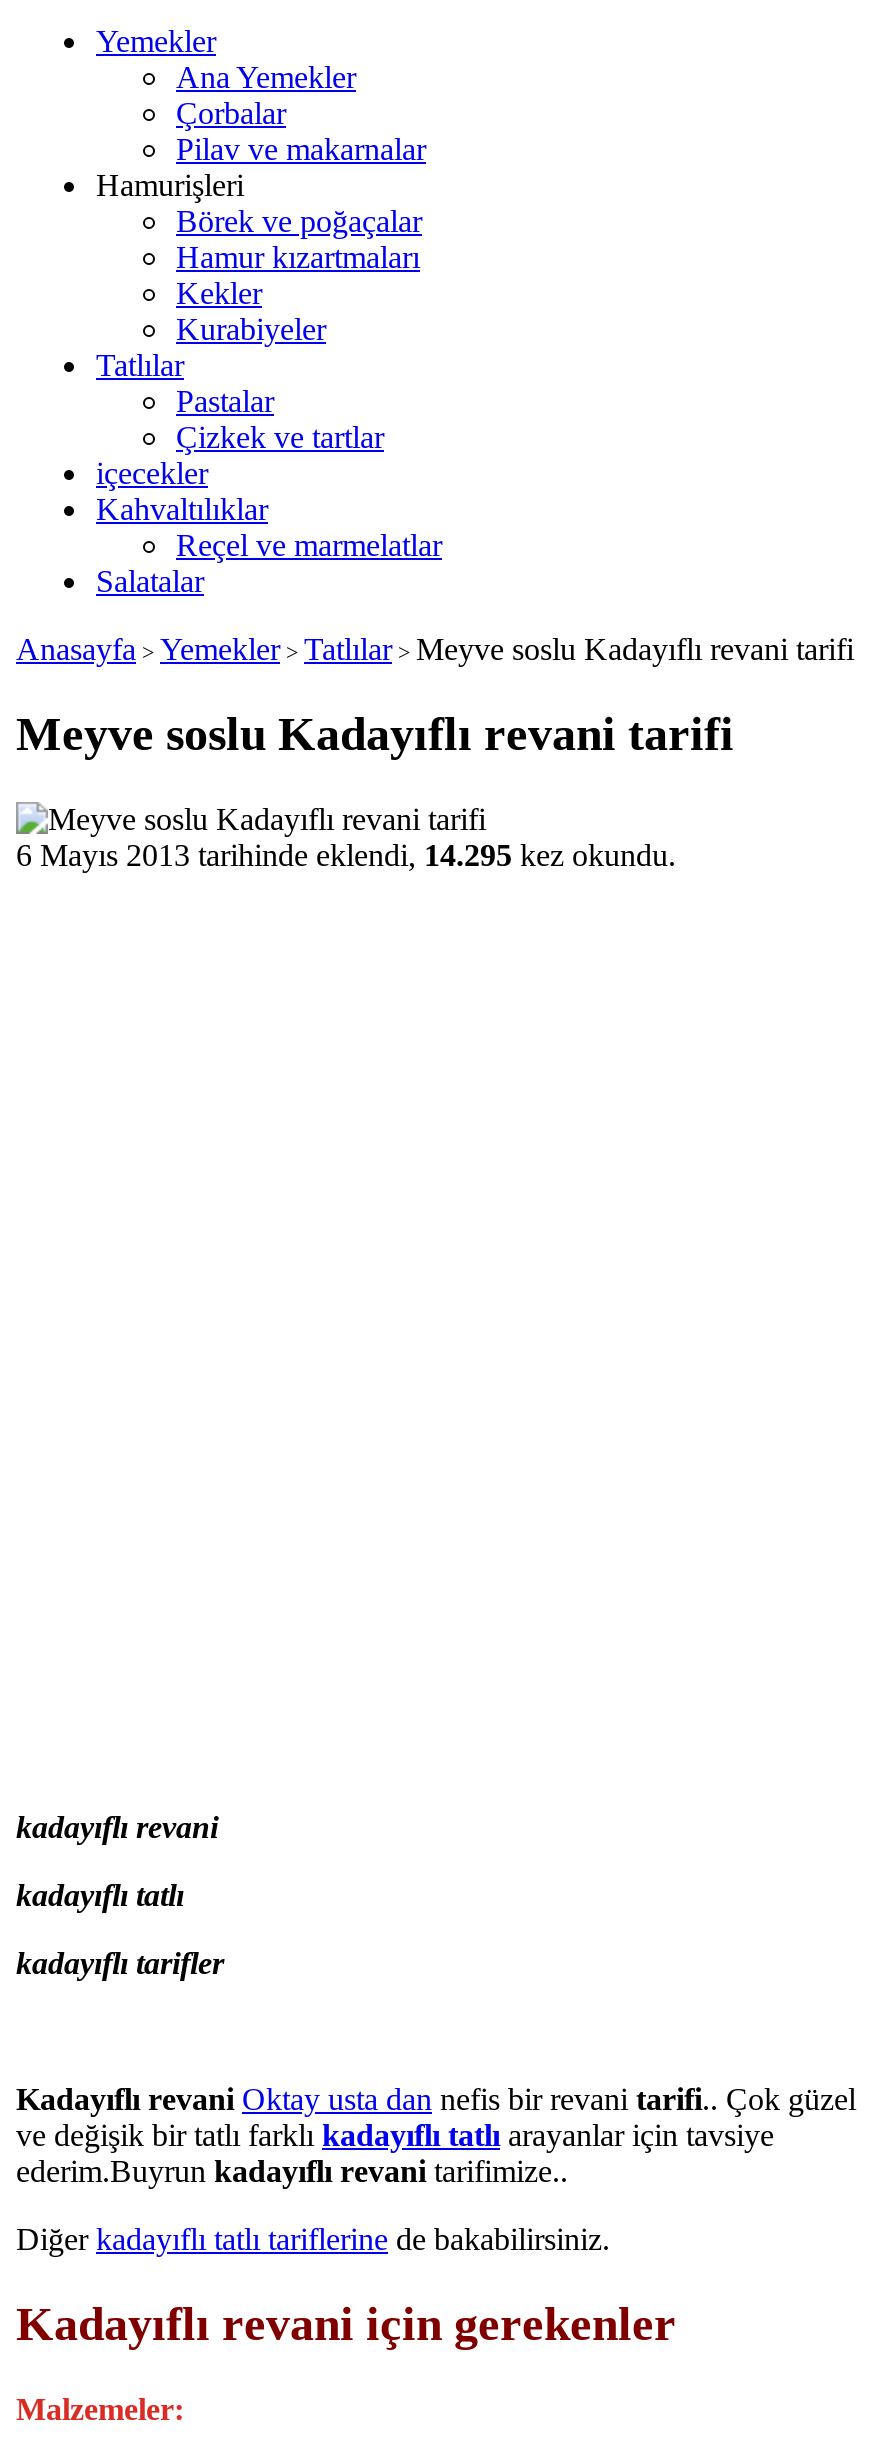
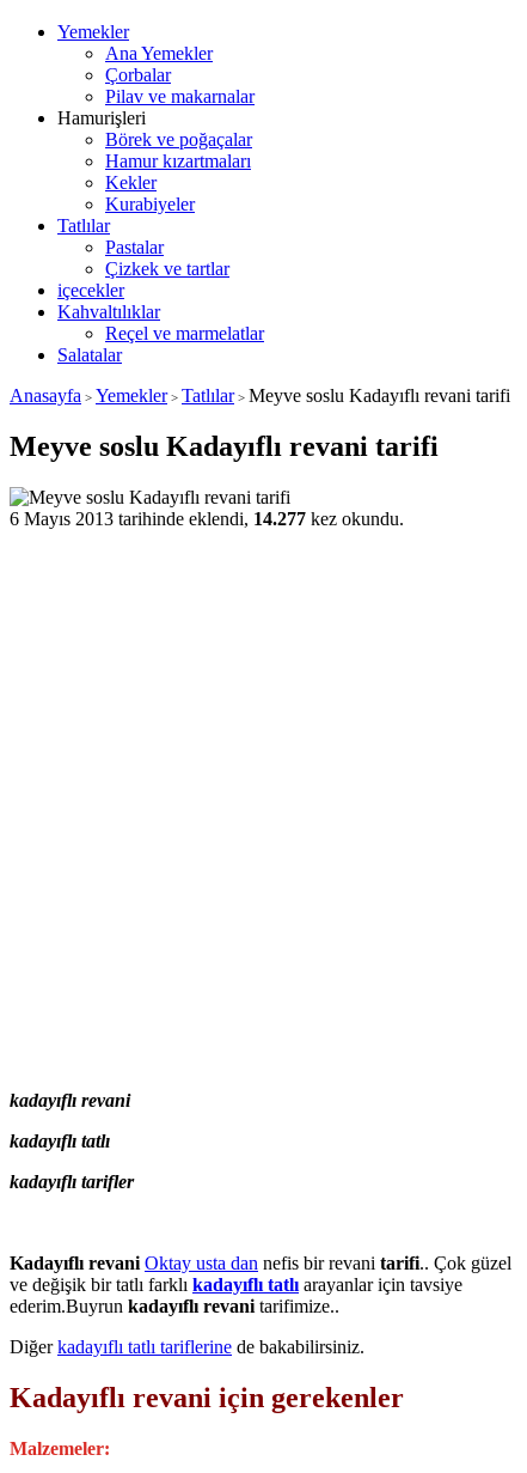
[16,838,676,872] 6 Mayıs 2013 tarihinde eklendi, 14.295 kez okundu. -> [10,508,404,529] 6 Mayıs 2013 tarihinde eklendi, 14.277 kez okundu.

